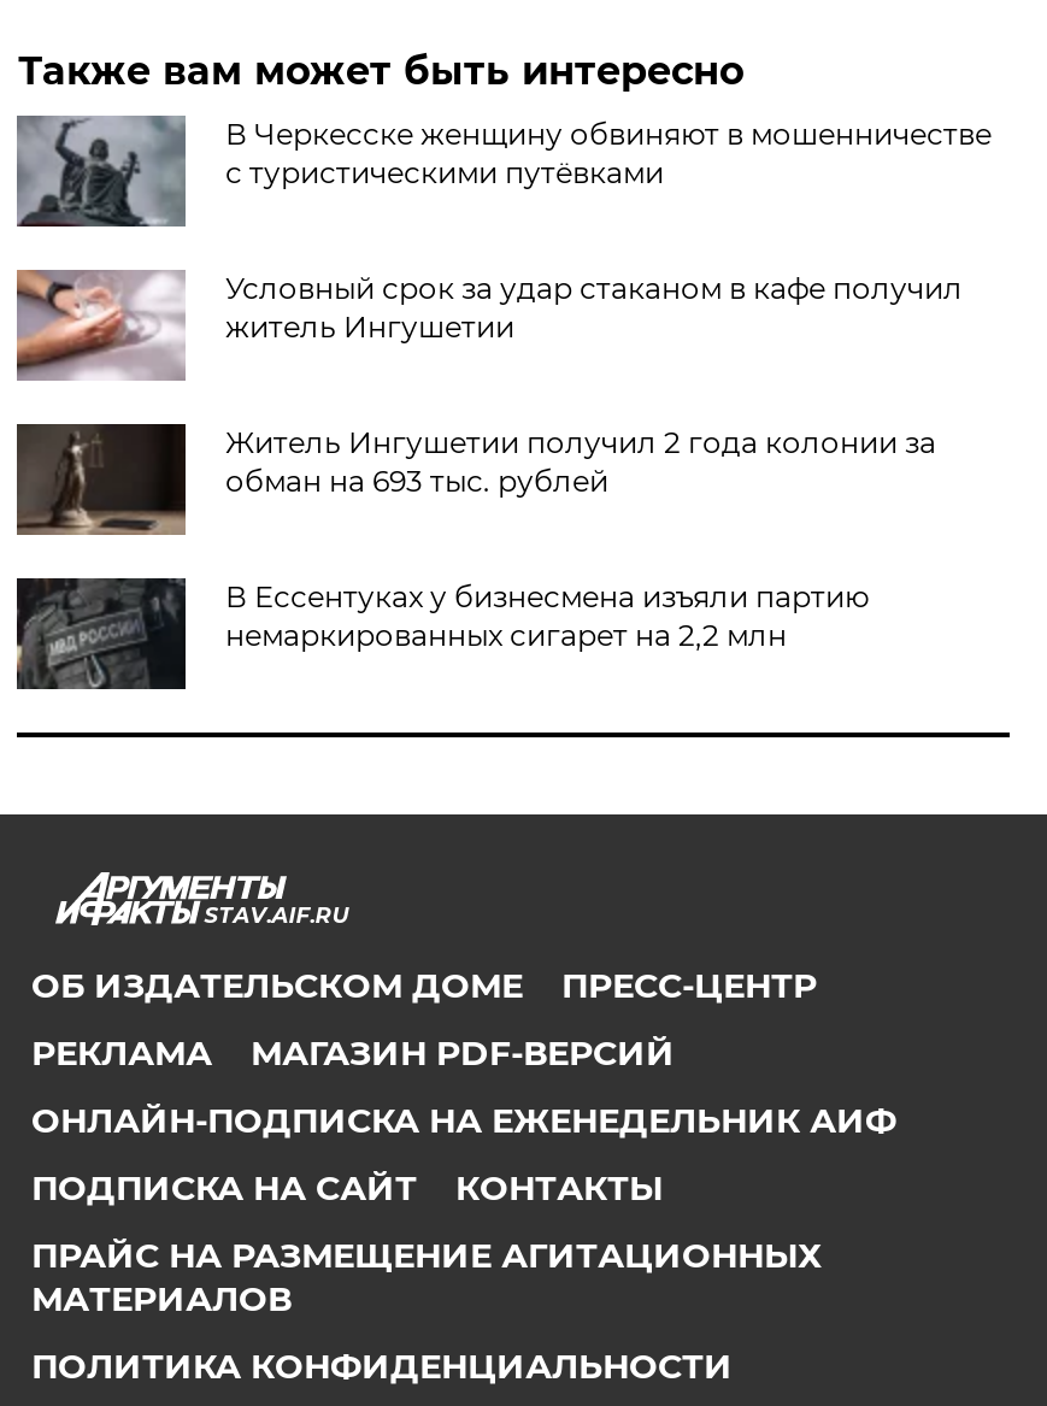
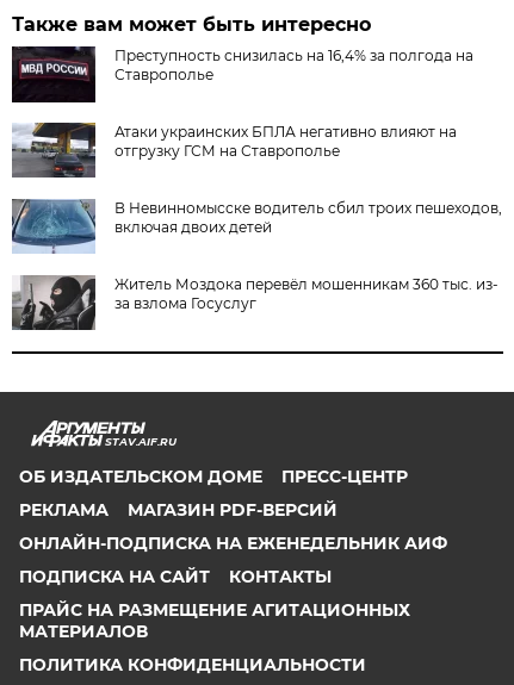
[14,113,991,229] [image] | В Черкесске женщину обвиняют в мошенничестве | с туристическими путёвками -> [11,45,474,104] [image] | Преступность снизилась на 16,4% за полгода на | Ставрополье
[14,267,962,381] [image] | Условный срок за удар стаканом в кафе получил | житель Ингушетии -> [12,123,457,179] [image] | Атаки украинских БПЛА негативно влияют на | отгрузку ГСМ на Ставрополье
[14,422,936,537] [image] | Житель Ингушетии получил 2 года колонии за | обман на 693 тыс. рублей -> [12,198,503,254] [image] | В Невинномысске водитель сбил троих пешеходов, | включая двоих детей
[14,576,868,689] [image] | В Ессентуках у бизнесмена изъяли партию | немаркированных сигарет на 2,2 млн -> [12,275,499,330] [image] | Житель Моздока перевёл мошенникам 360 тыс. из- | за взлома Госуслуг

